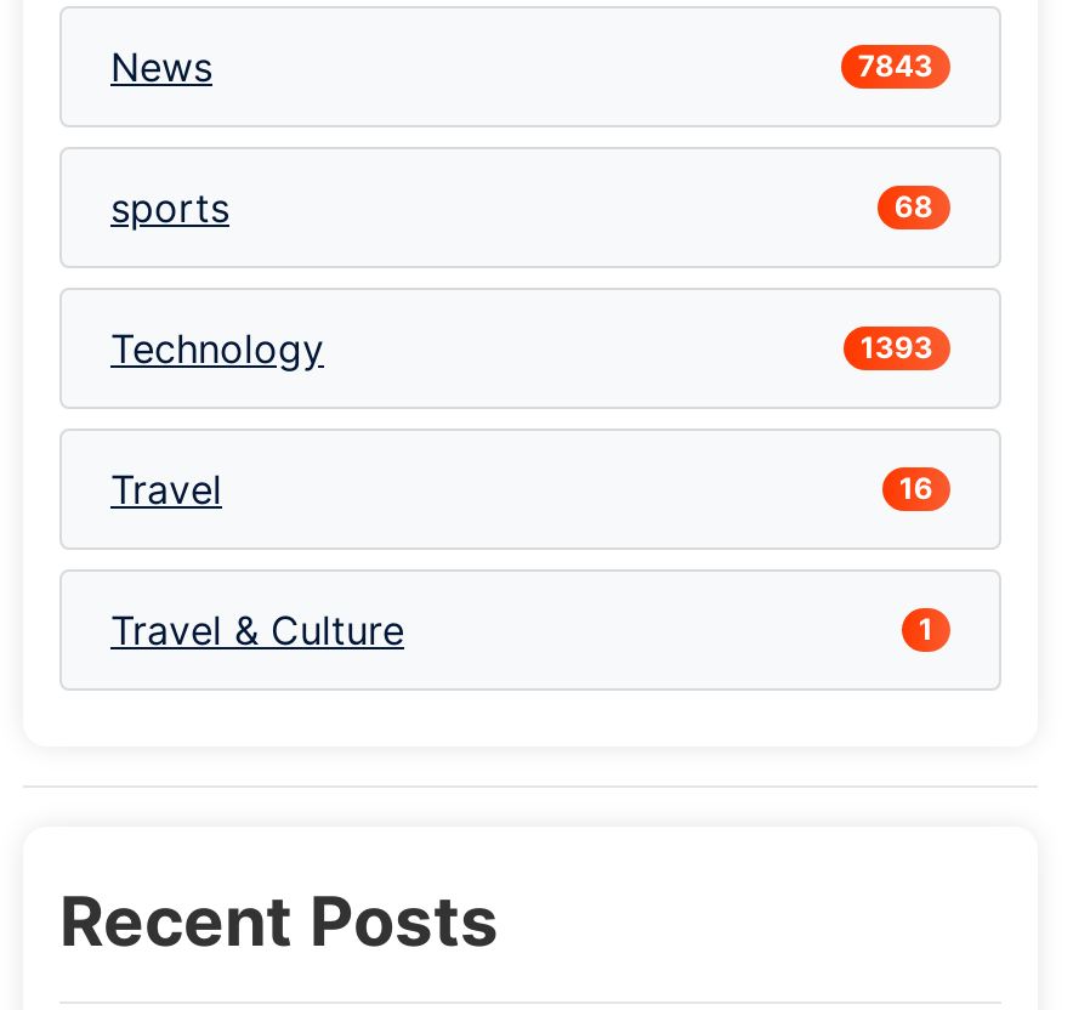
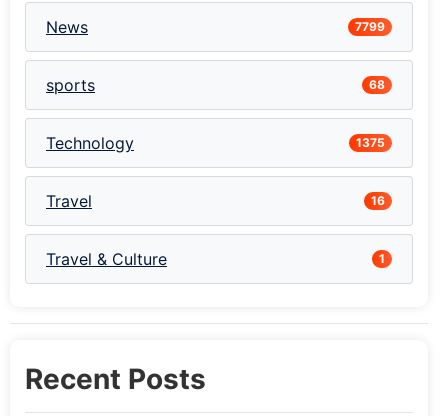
[858,48,933,84] 7843 -> [355,19,385,34] 7799
[860,330,933,366] 1393 -> [356,135,385,150] 1375

